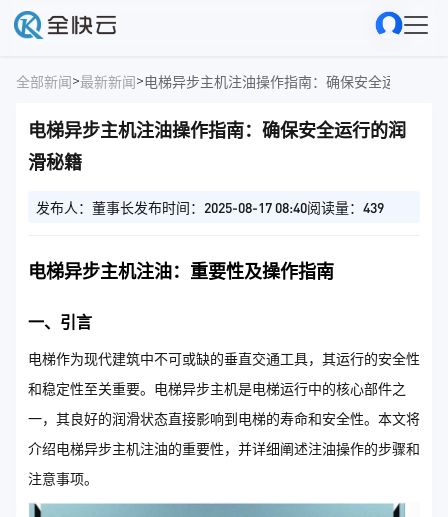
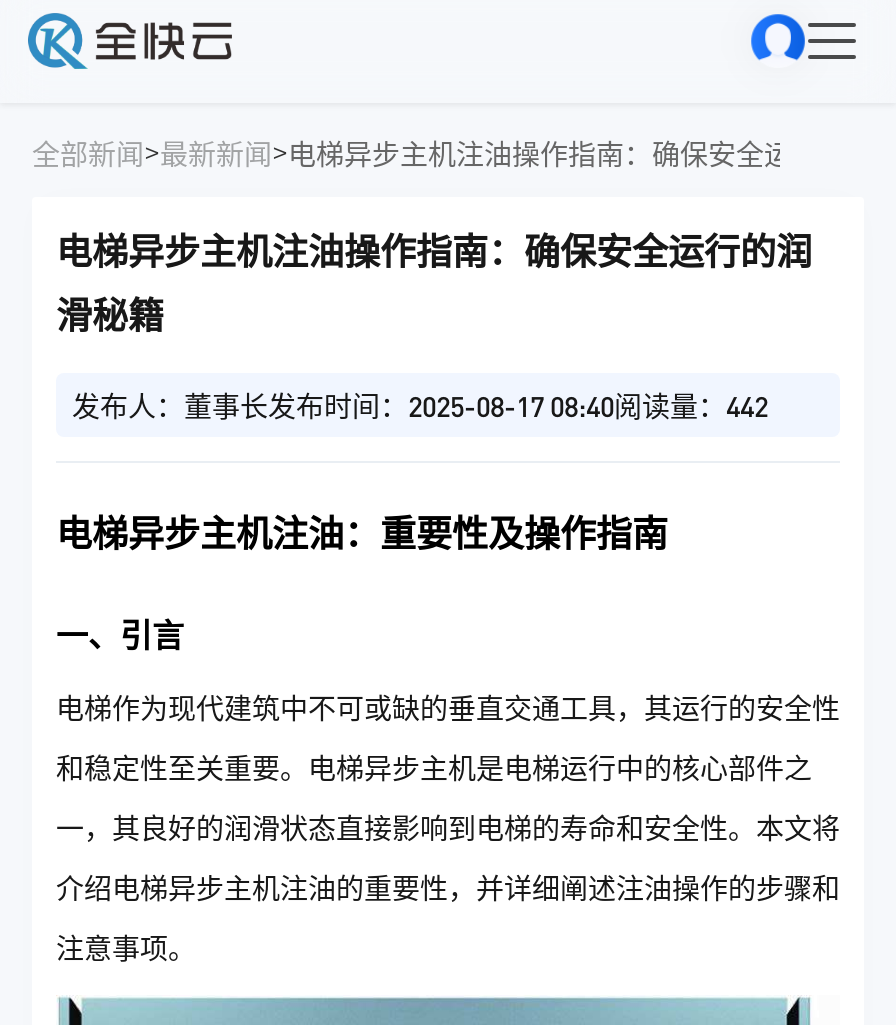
[36,198,384,216] 发布人：董事长发布时间：2025-08-17 08:40阅读量：439 -> [72,387,768,423] 发布人：董事长发布时间：2025-08-17 08:40阅读量：442

